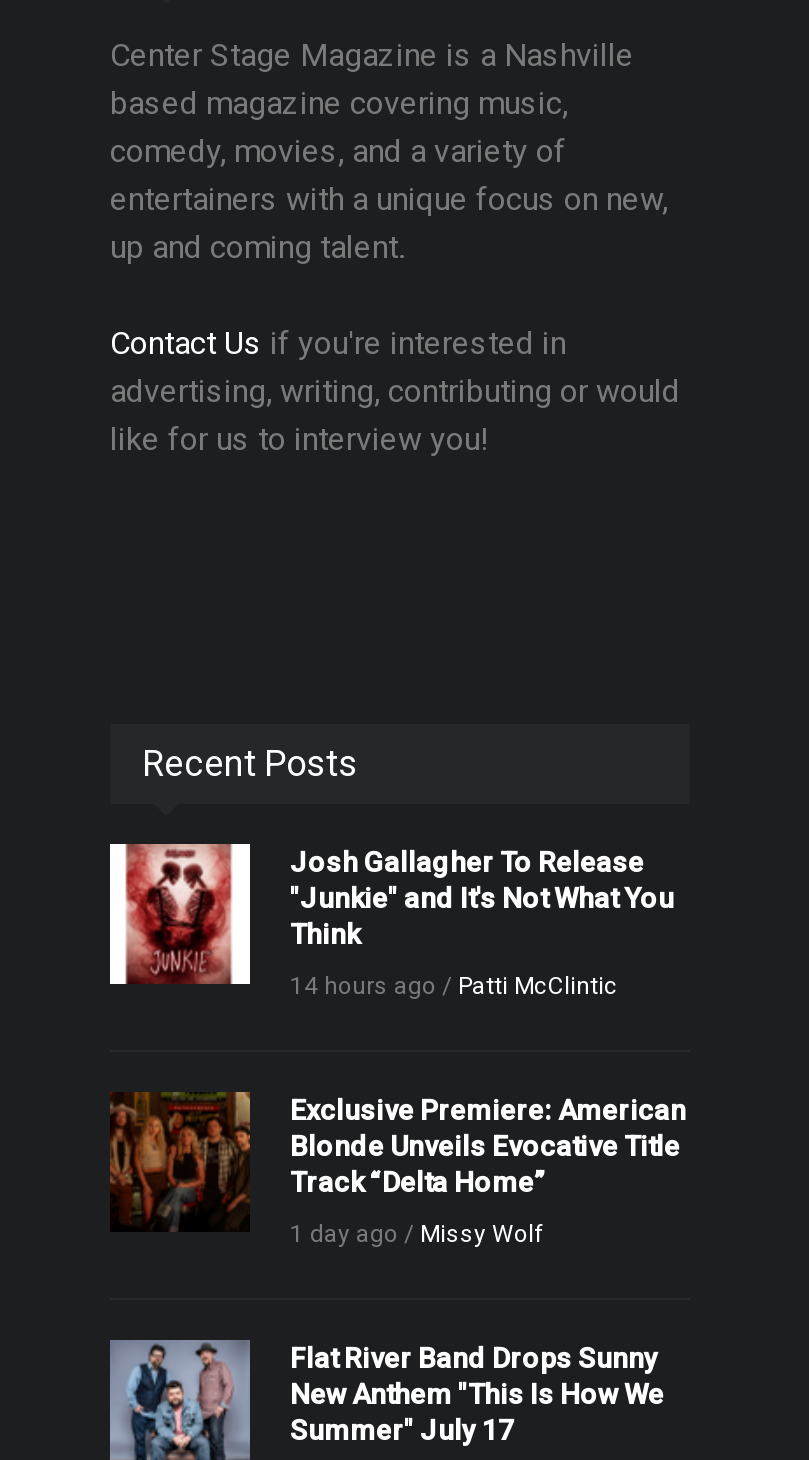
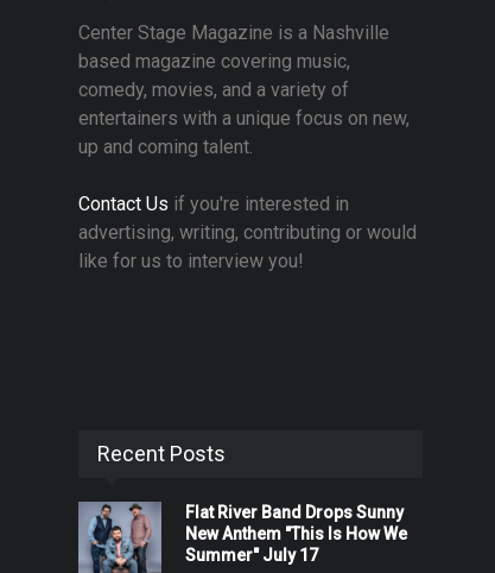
[108,842,674,1001] [image] | Josh Gallagher To Release | "Junkie" and It's Not What You | Think | 14 hours ago / Patti McClintic -> none
[110,1090,686,1249] [image] | Exclusive Premiere: American | Blonde Unveils Evocative Title | Track “Delta Home” | 1 day ago / Missy Wolf -> none

